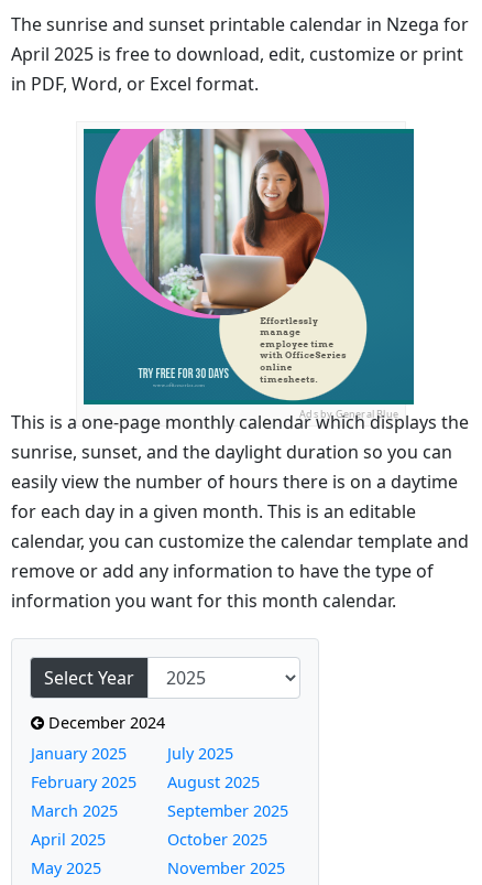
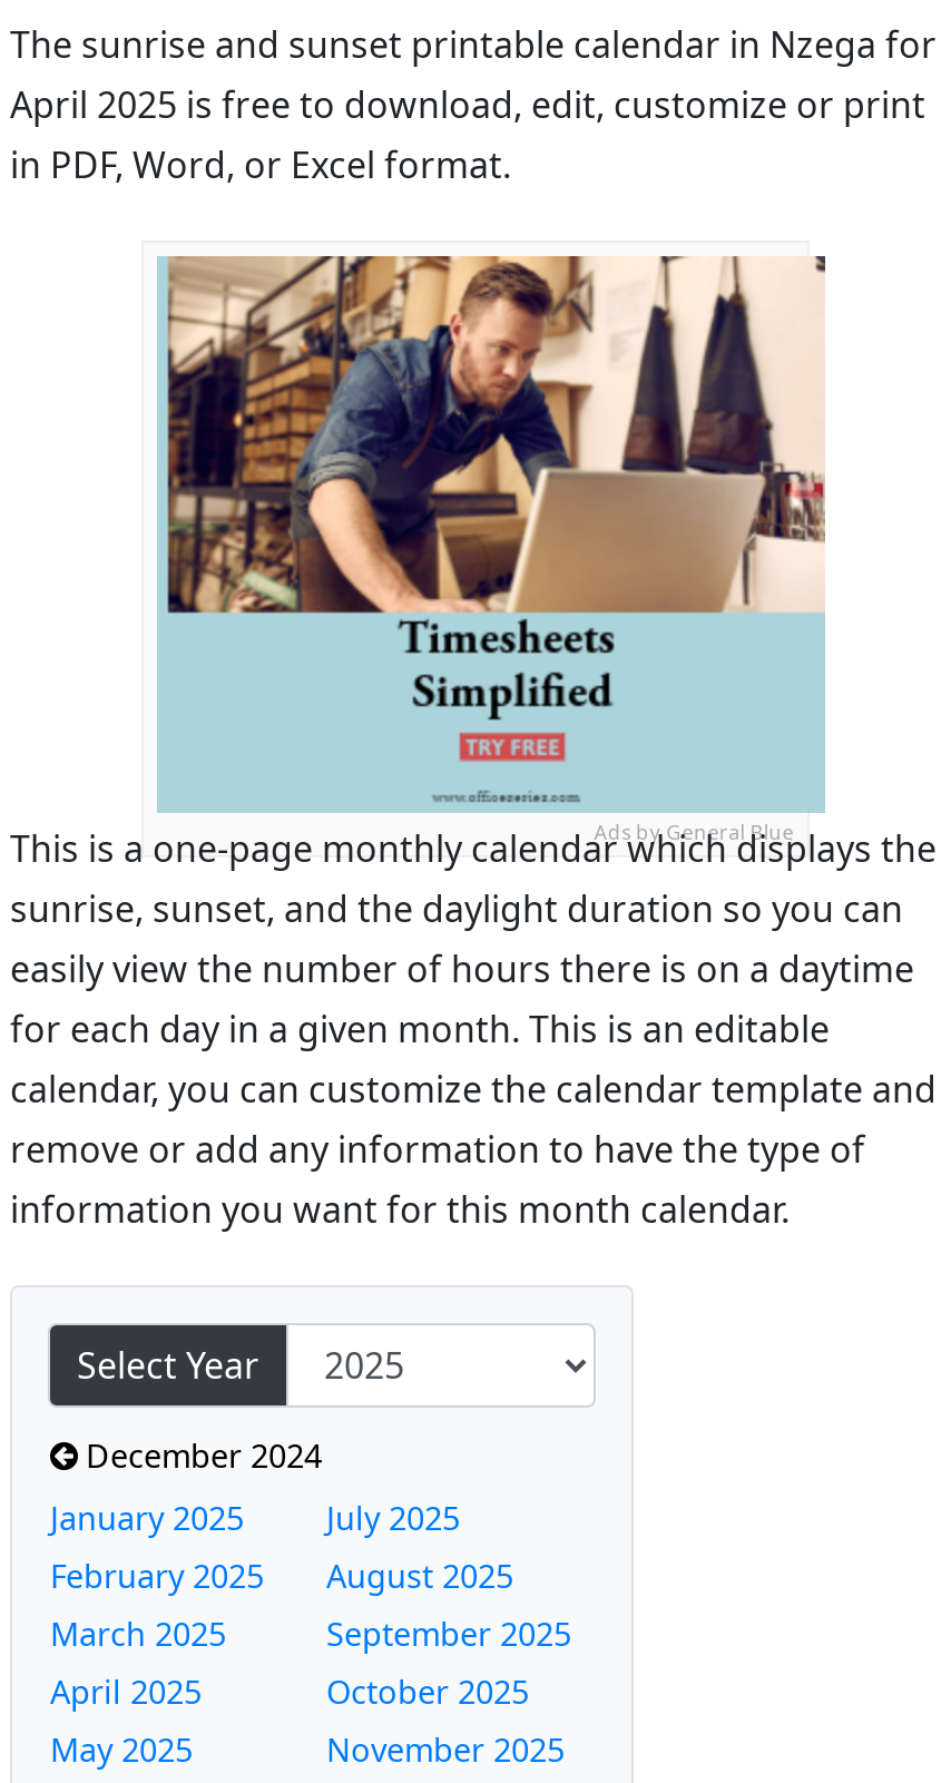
[84,128,415,404] [image] -> [159,254,827,811] [image]

